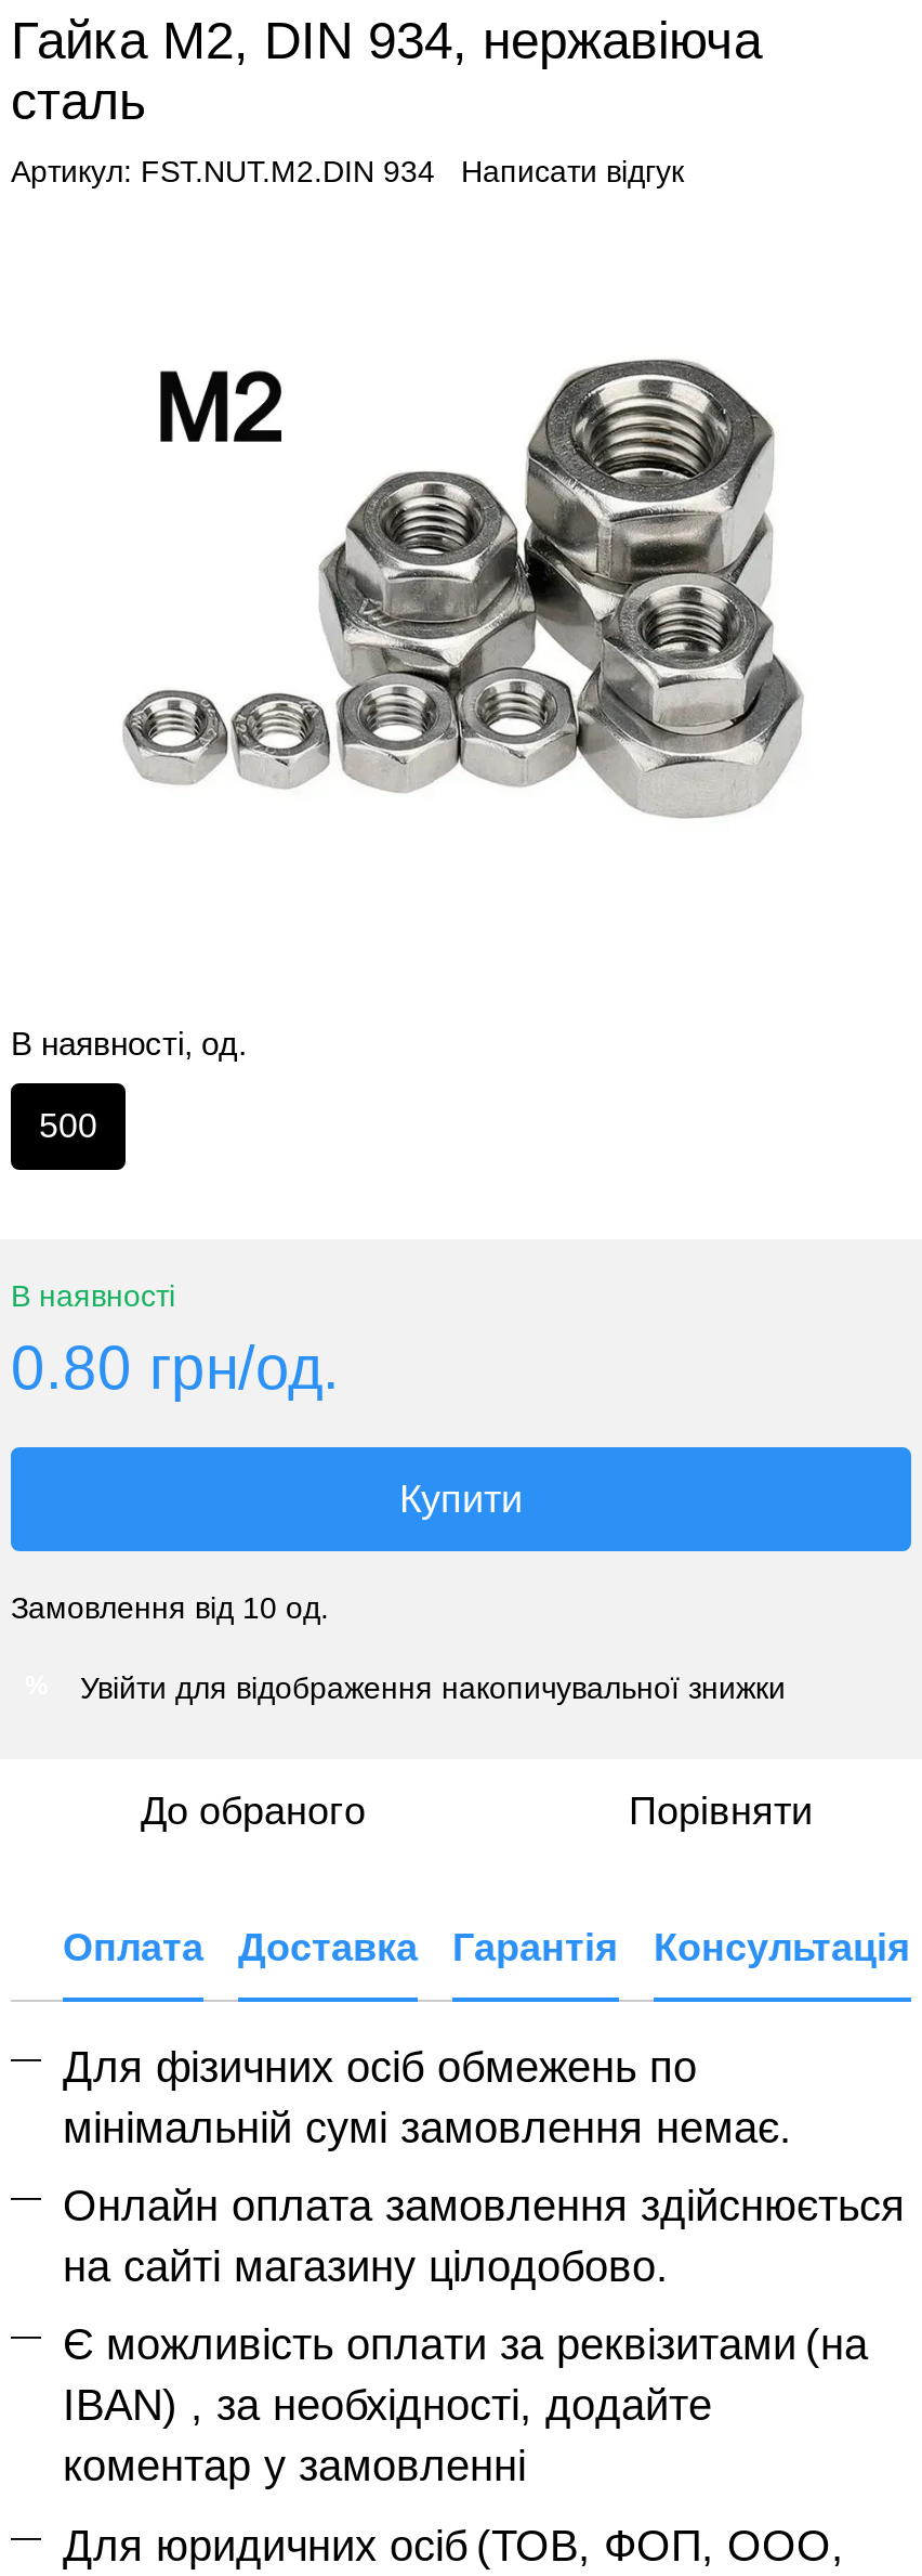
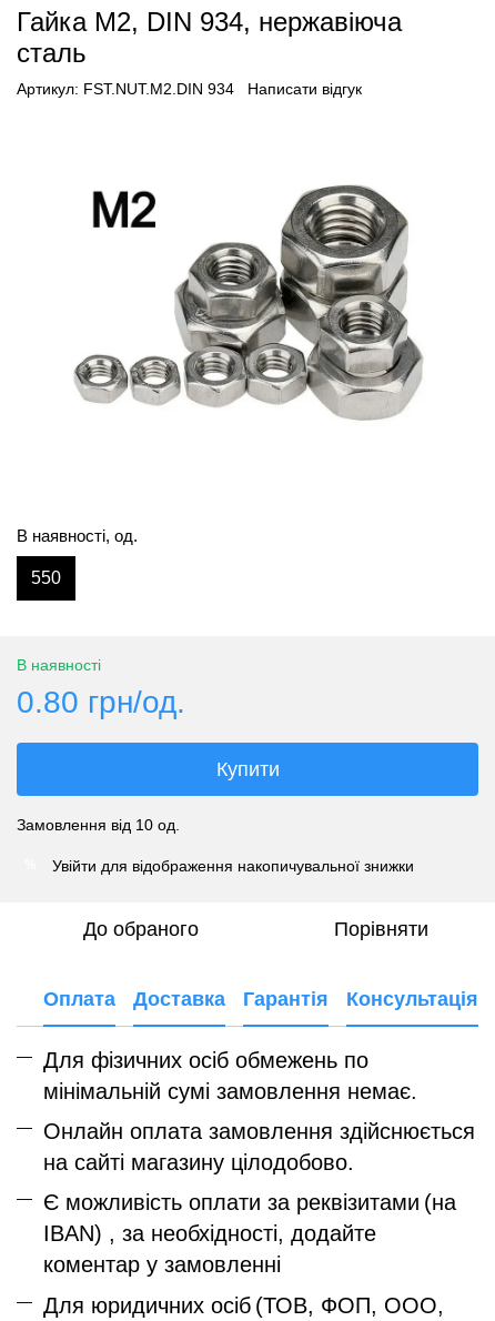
[39,1106,97,1143] 500 -> [31,568,61,587] 550

